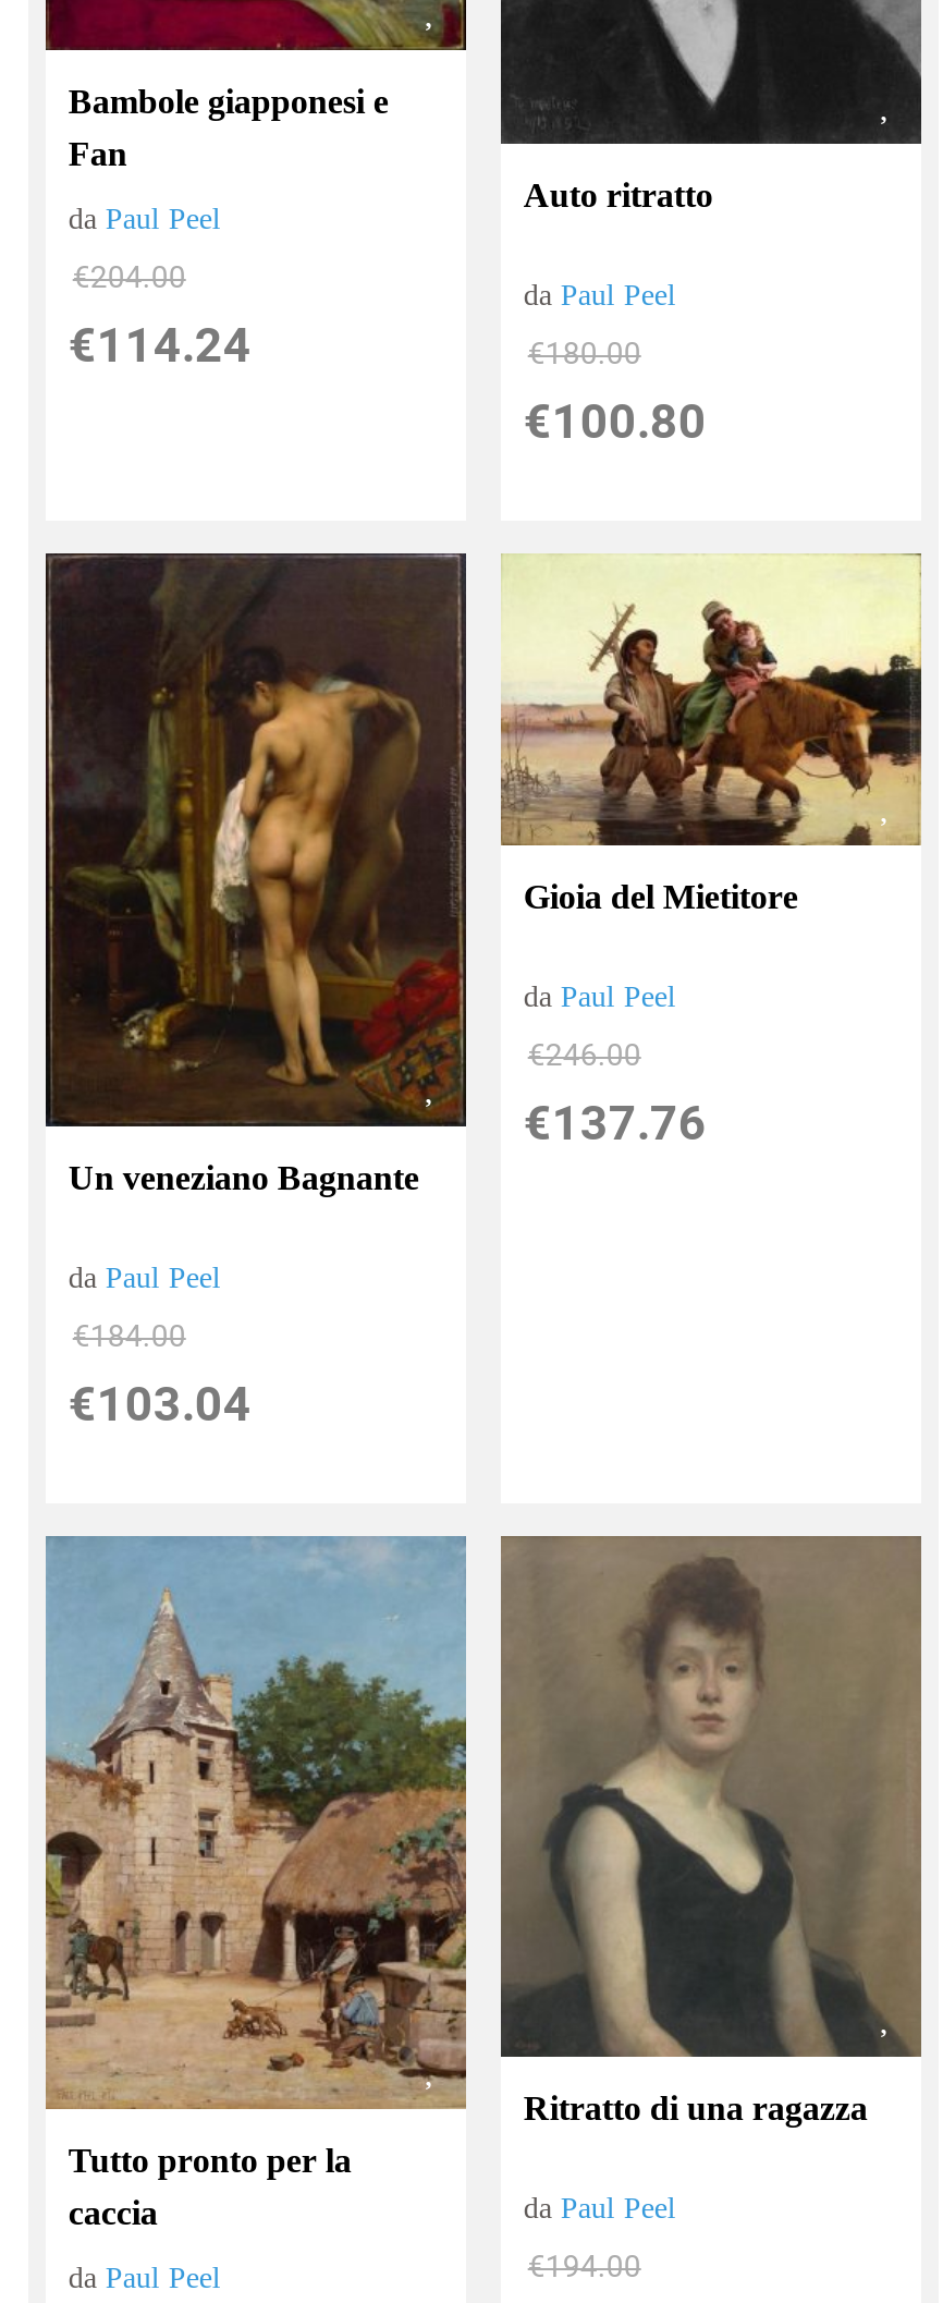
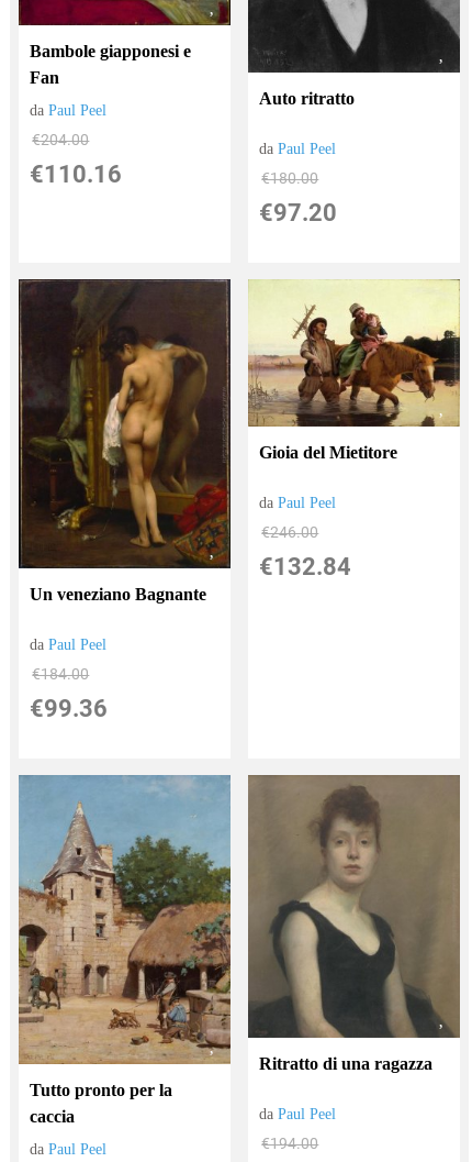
[68,318,251,373] €114.24 -> [30,161,122,188] €110.16
[523,395,706,449] €100.80 -> [259,199,337,227] €97.20
[523,1096,706,1150] €137.76 -> [259,553,352,580] €132.84
[68,1377,251,1431] €103.04 -> [30,695,108,722] €99.36

